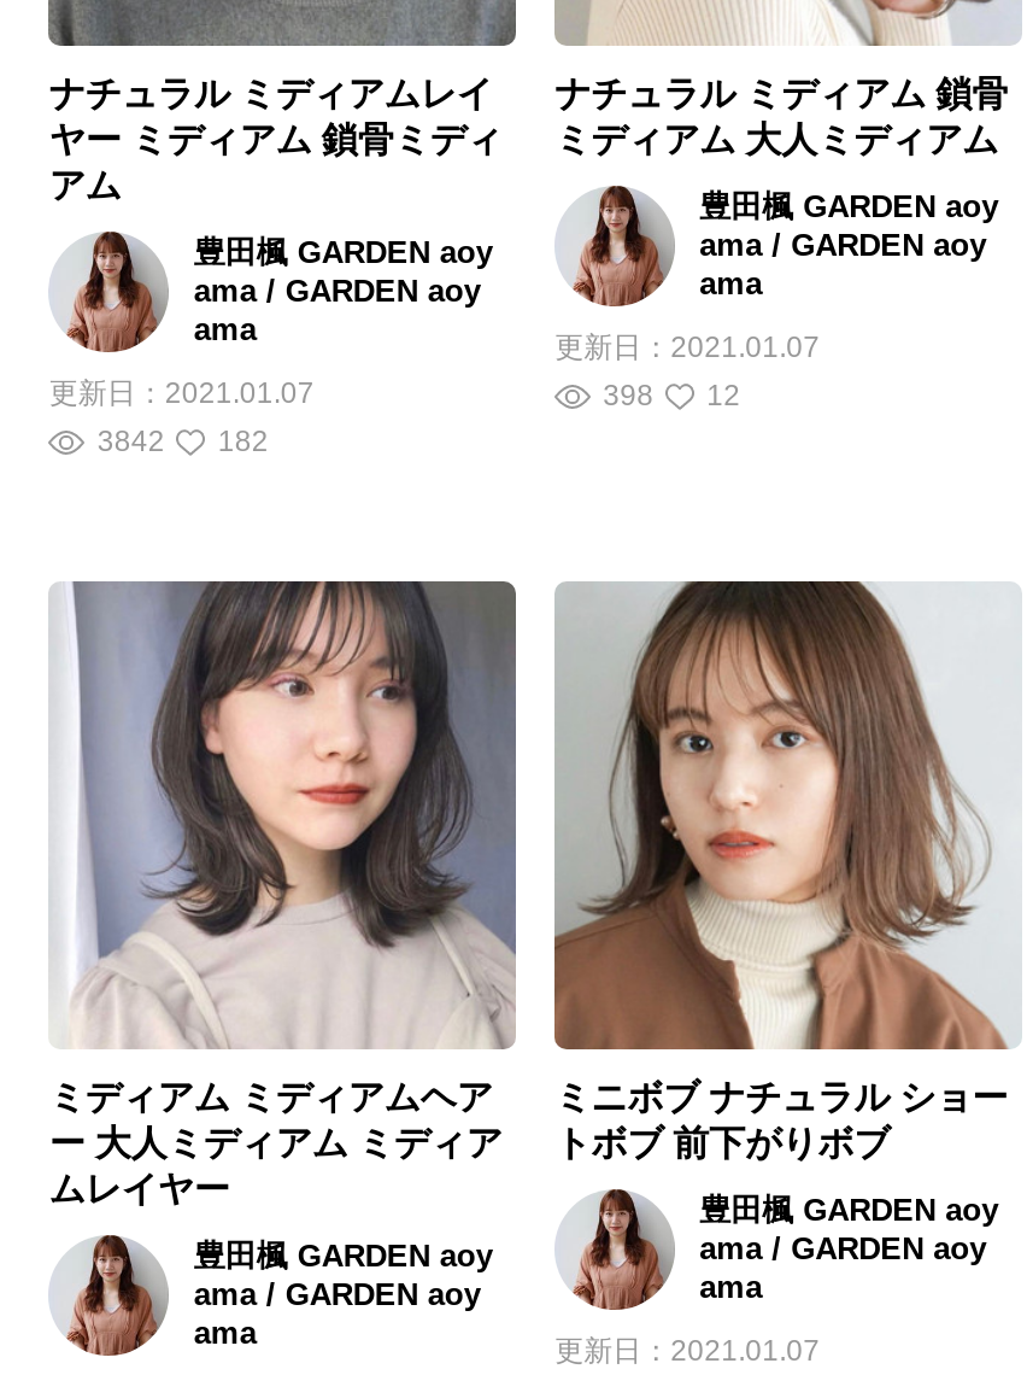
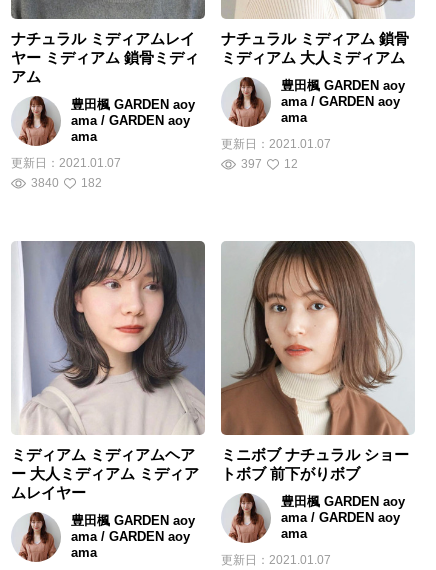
[603,380,740,414] 398 12 -> [241,157,298,171] 397 12
[97,426,269,460] 3842 182 -> [31,176,102,190] 3840 182

